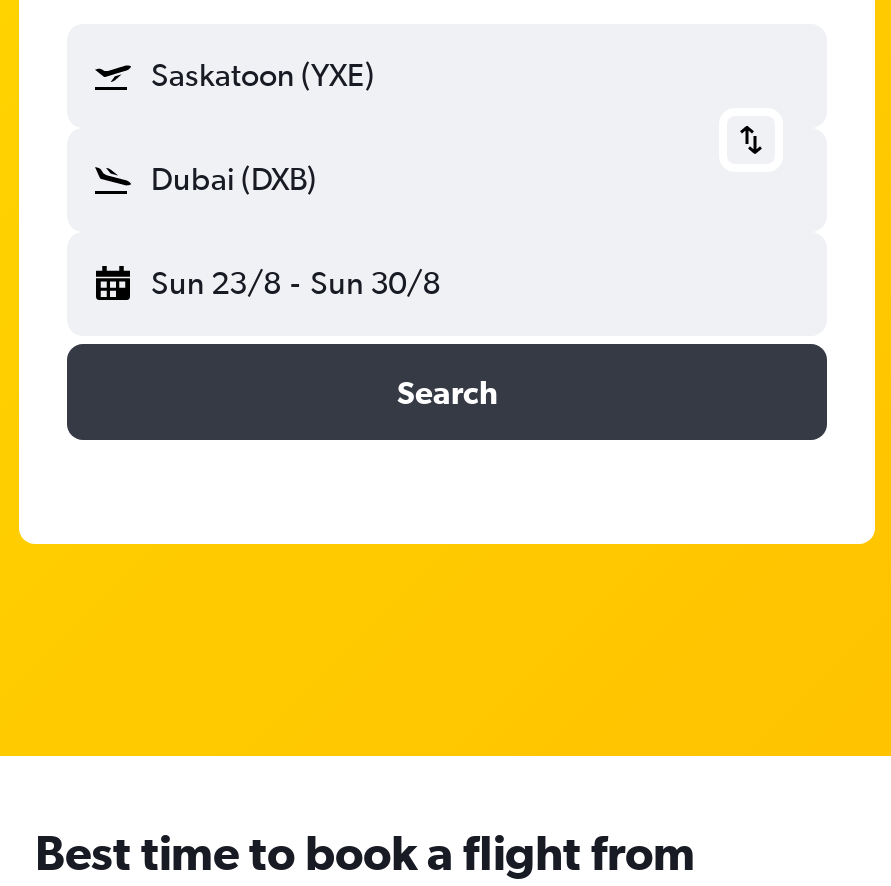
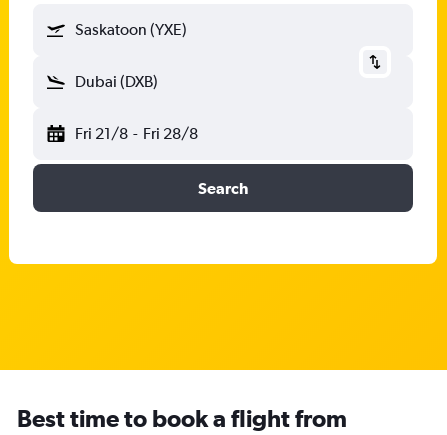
[151,264,440,302] Sun 23/8 - Sun 30/8 -> [75,124,198,143] Fri 21/8 - Fri 28/8

